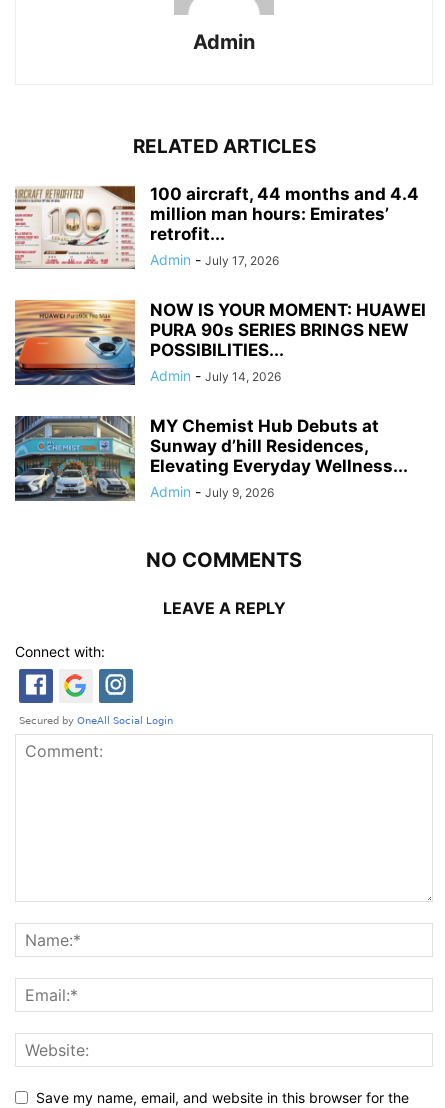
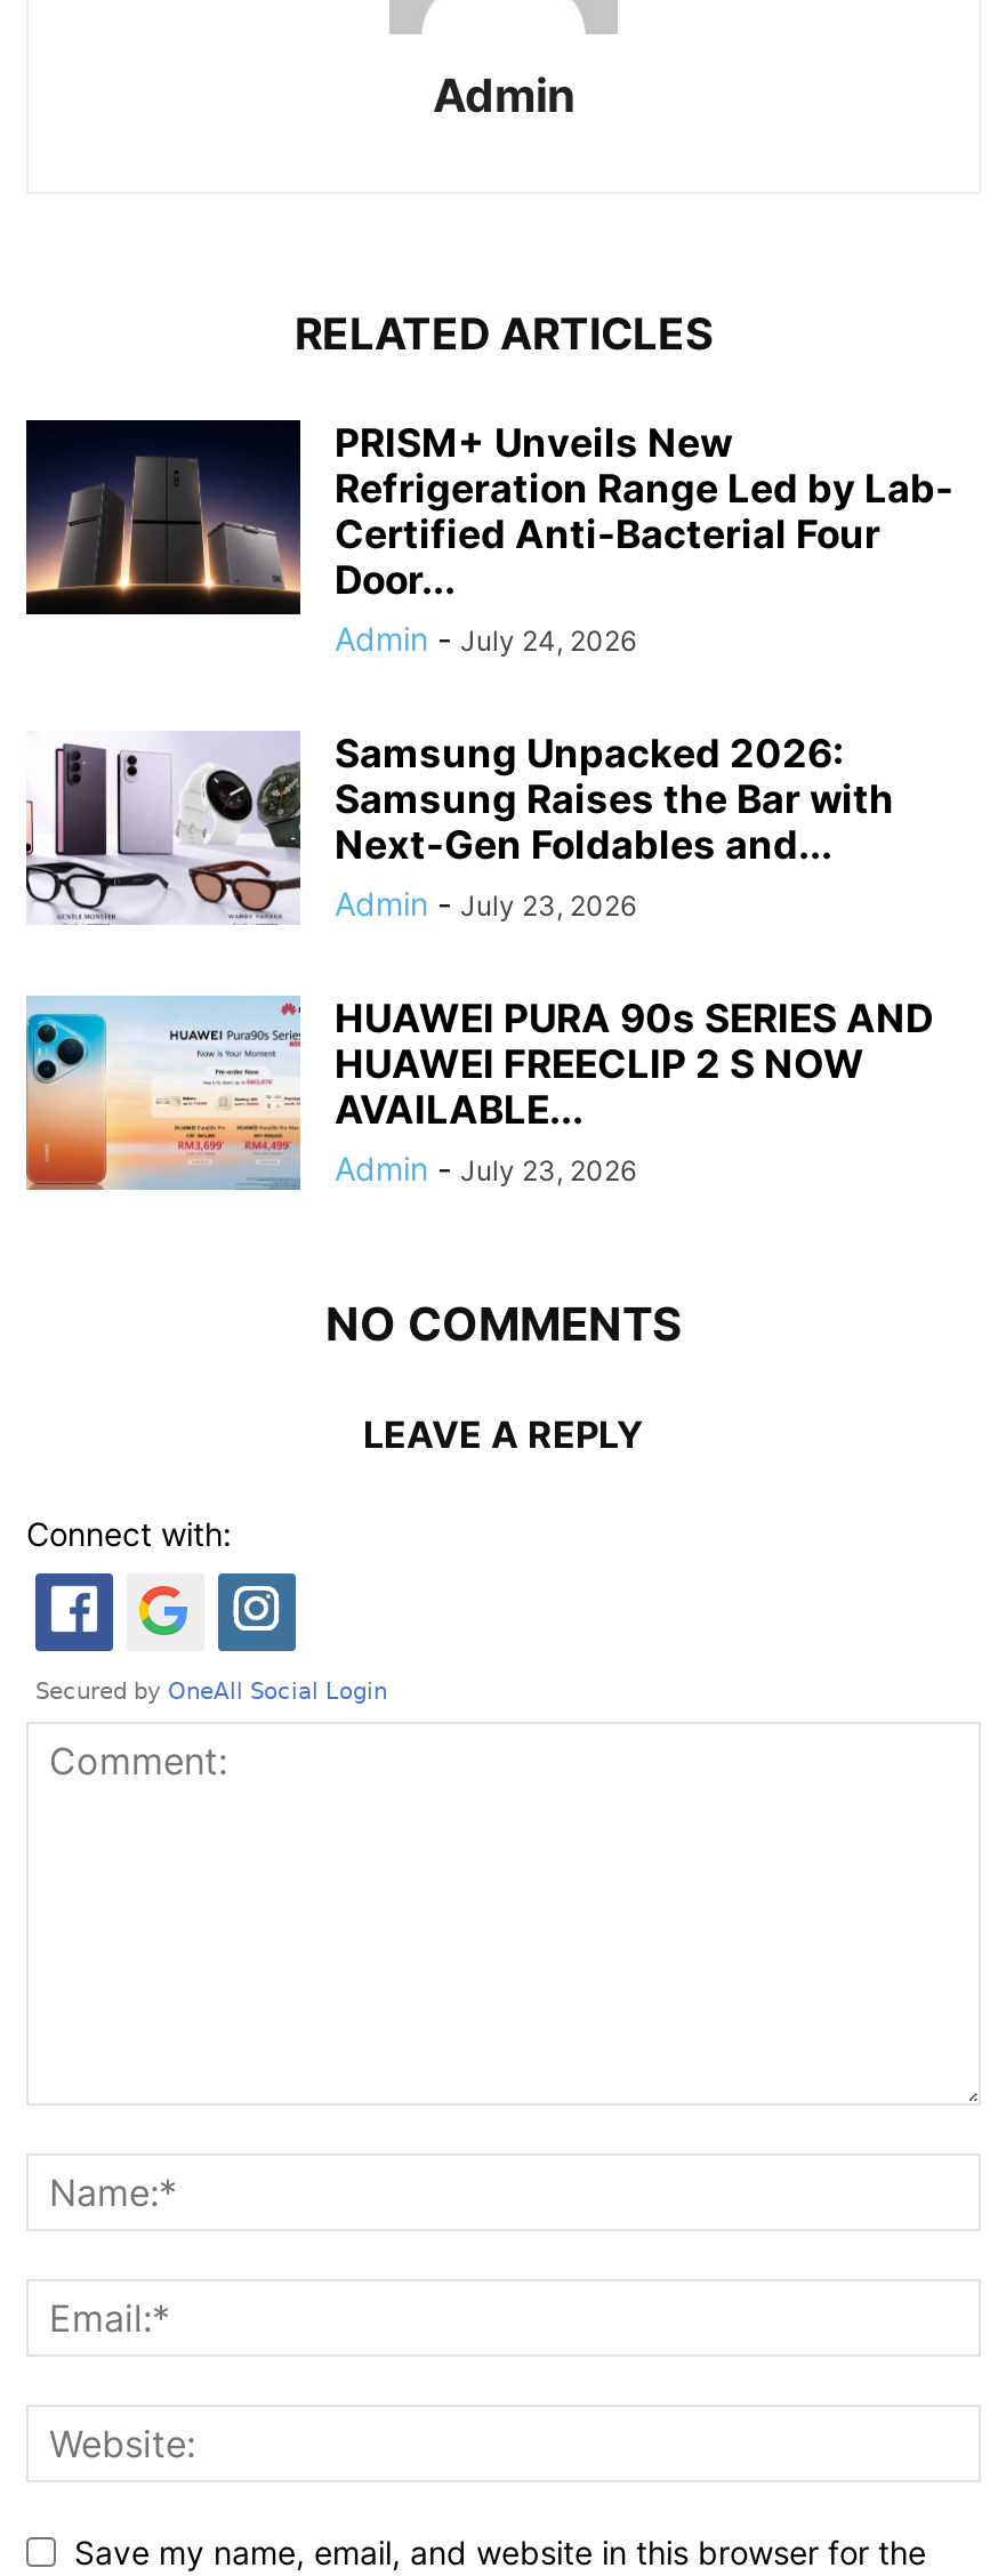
[14,184,419,270] [image] | 100 aircraft, 44 months and 4.4 | million man hours: Emirates’ | retrofit... | Admin - July 17, 2026 -> [24,418,953,657] [image] | PRISM+ Unveils New | Refrigeration Range Led by Lab- | Certified Anti-Bacterial Four | Door... | Admin - July 24, 2026
[14,299,426,386] [image] | NOW IS YOUR MOMENT: HUAWEI | PURA 90s SERIES BRINGS NEW | POSSIBILITIES... | Admin - July 14, 2026 -> [26,731,894,925] [image] | Samsung Unpacked 2026: | Samsung Raises the Bar with | Next-Gen Foldables and... | Admin - July 23, 2026
[14,415,408,502] [image] | MY Chemist Hub Debuts at | Sunway d’hill Residences, | Elevating Everyday Wellness... | Admin - July 9, 2026 -> [24,995,933,1192] [image] | HUAWEI PURA 90s SERIES AND | HUAWEI FREECLIP 2 S NOW | AVAILABLE... | Admin - July 23, 2026

